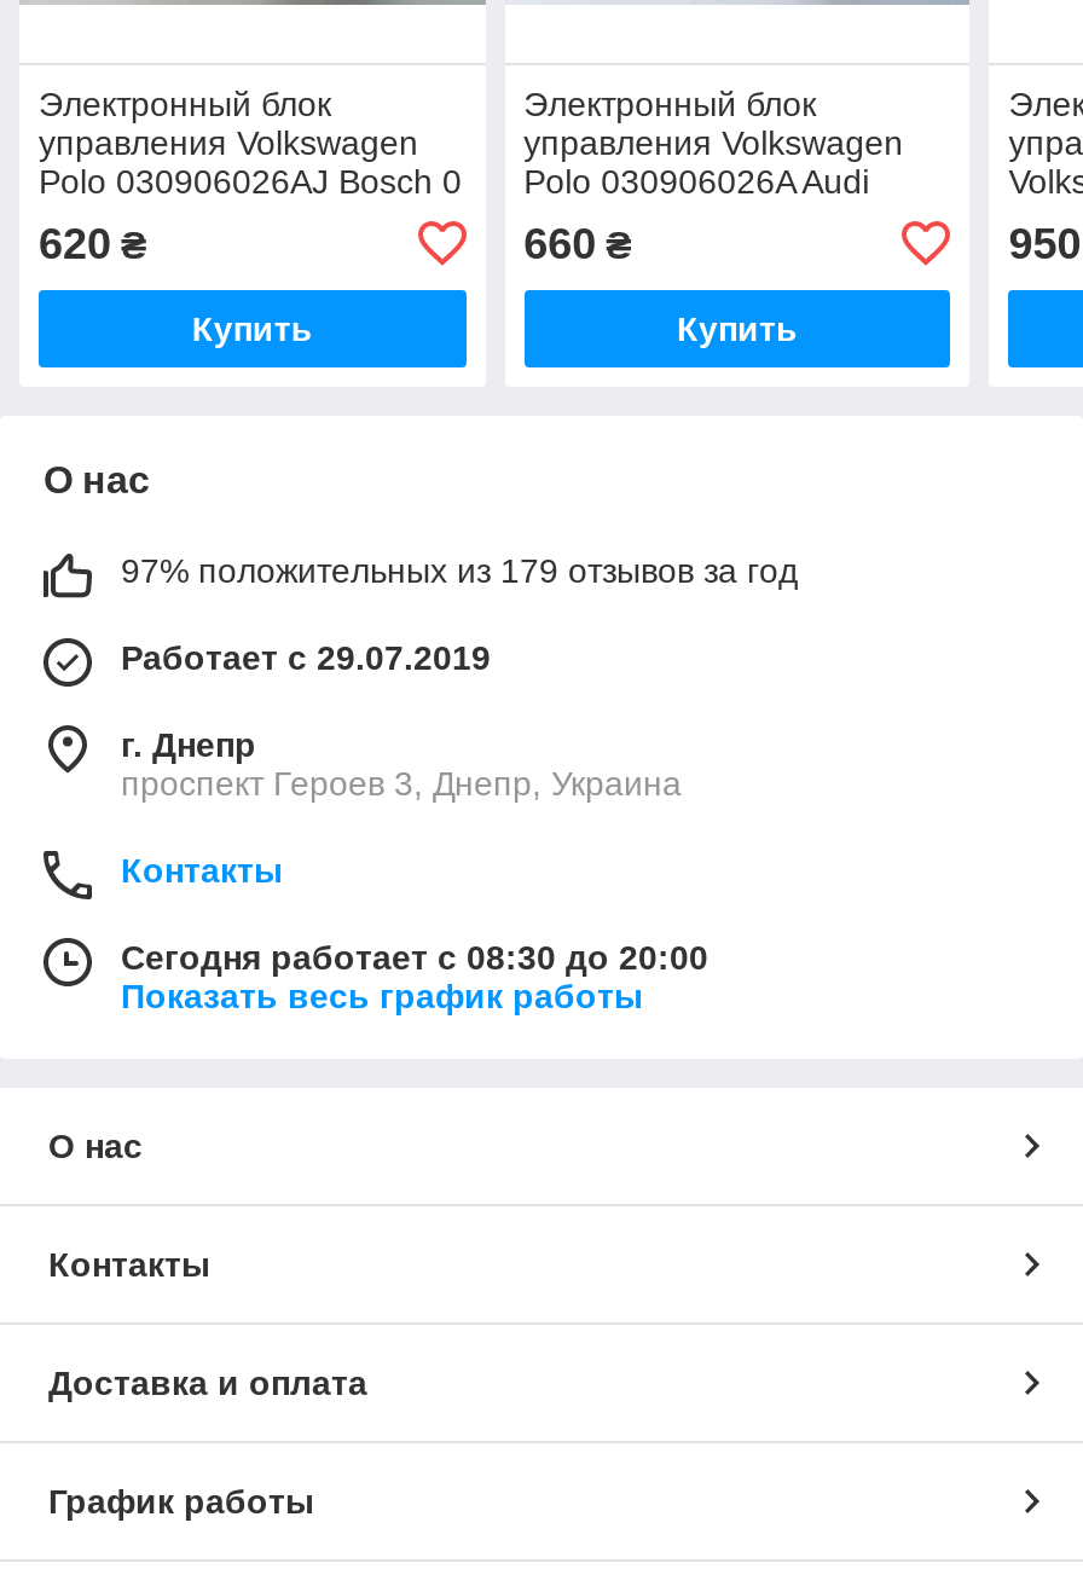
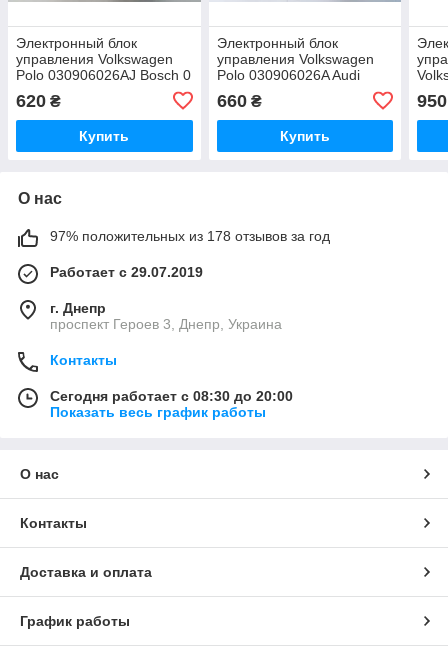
[121,551,798,589] 97% положительных из 179 отзывов за год -> [50,228,330,244] 97% положительных из 178 отзывов за год

